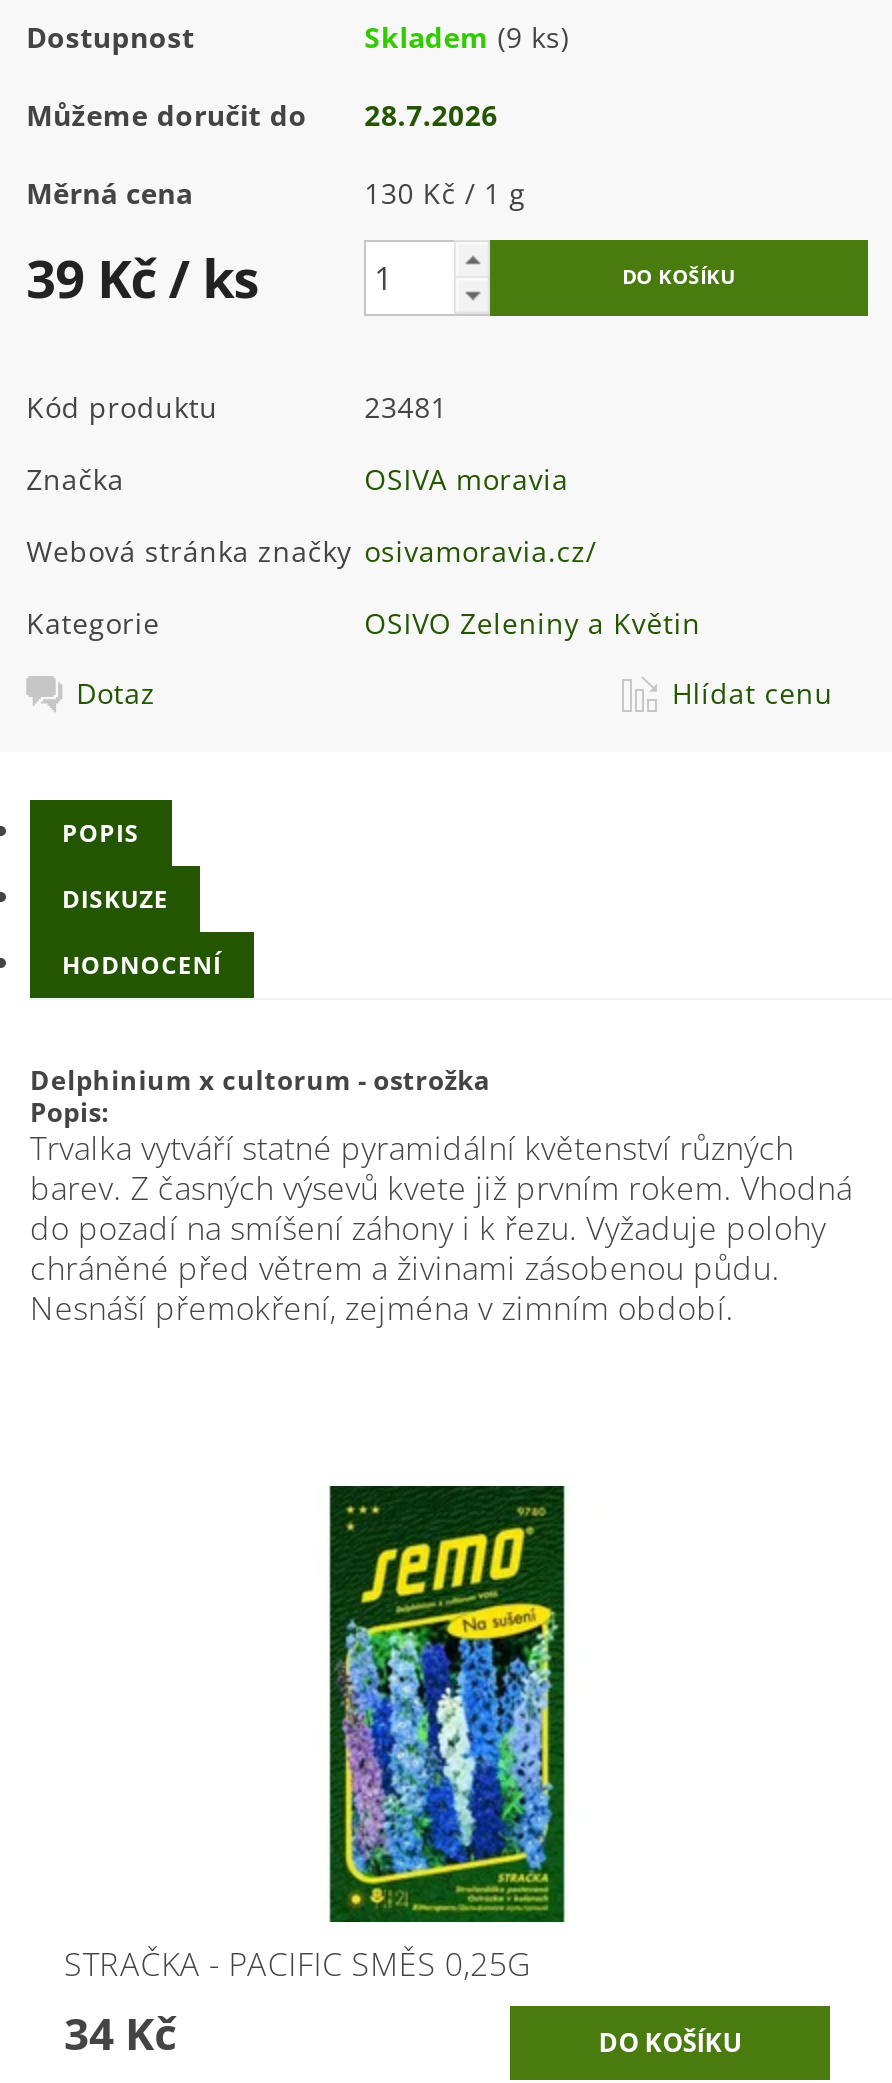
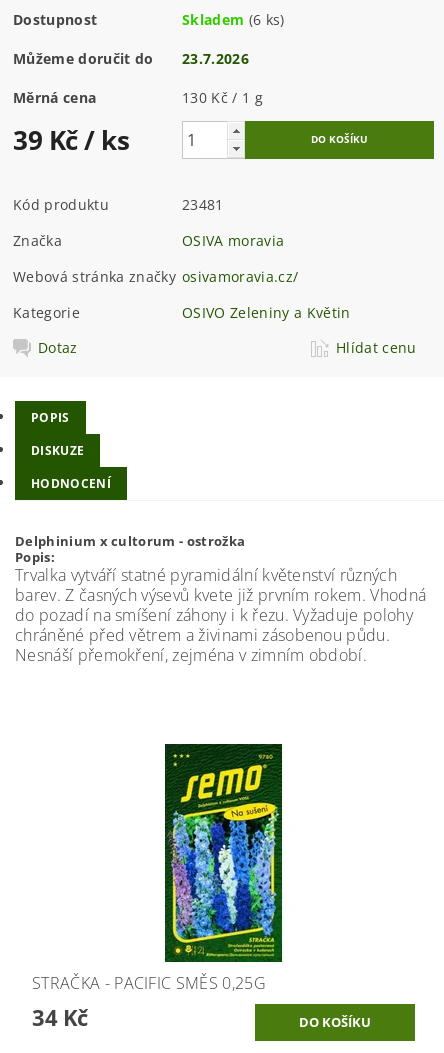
[364,18,569,56] Skladem (9 ks) -> [182,10,285,29] Skladem (6 ks)
[26,96,498,134] Můžeme doručit do 28.7.2026 -> [13,49,249,68] Můžeme doručit do 23.7.2026

